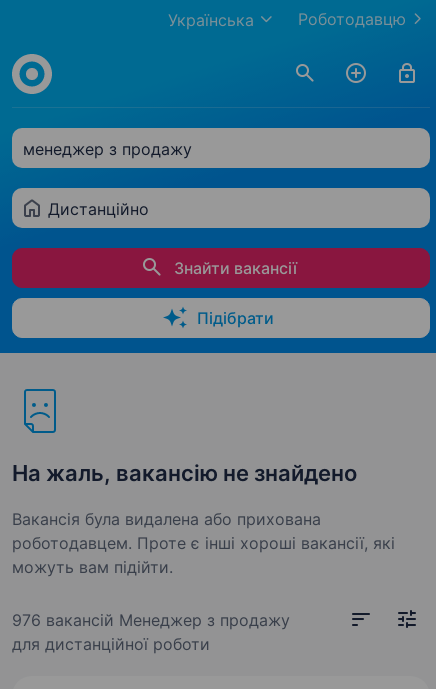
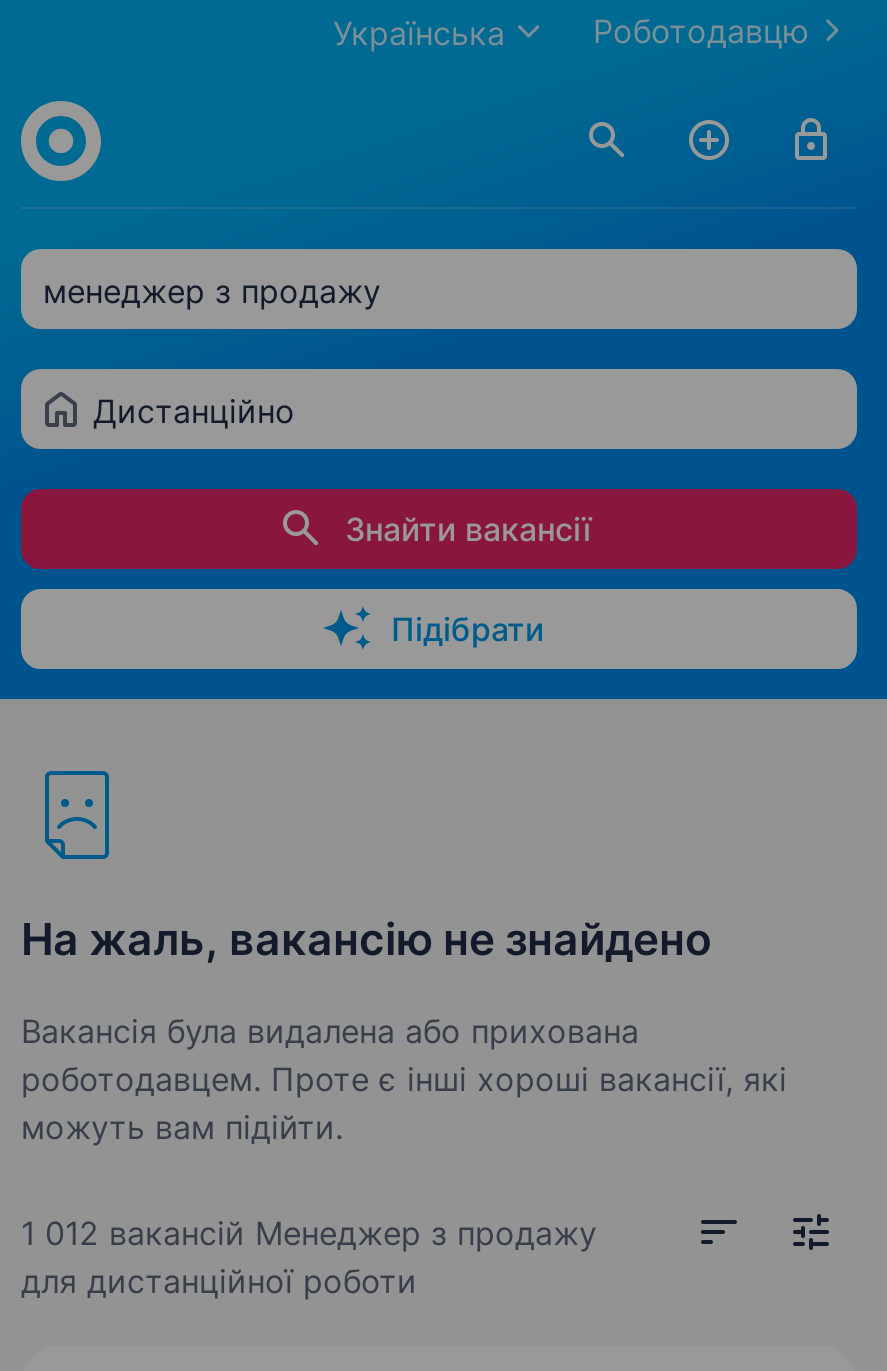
[12,610,290,630] 976 вакансій Менеджер з продажу -> [21,1213,597,1253] 1 012 вакансій Менеджер з продажу

